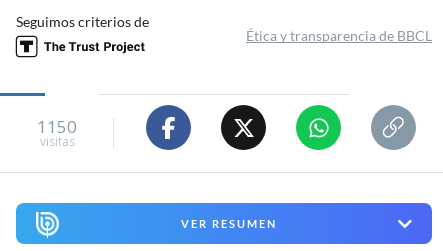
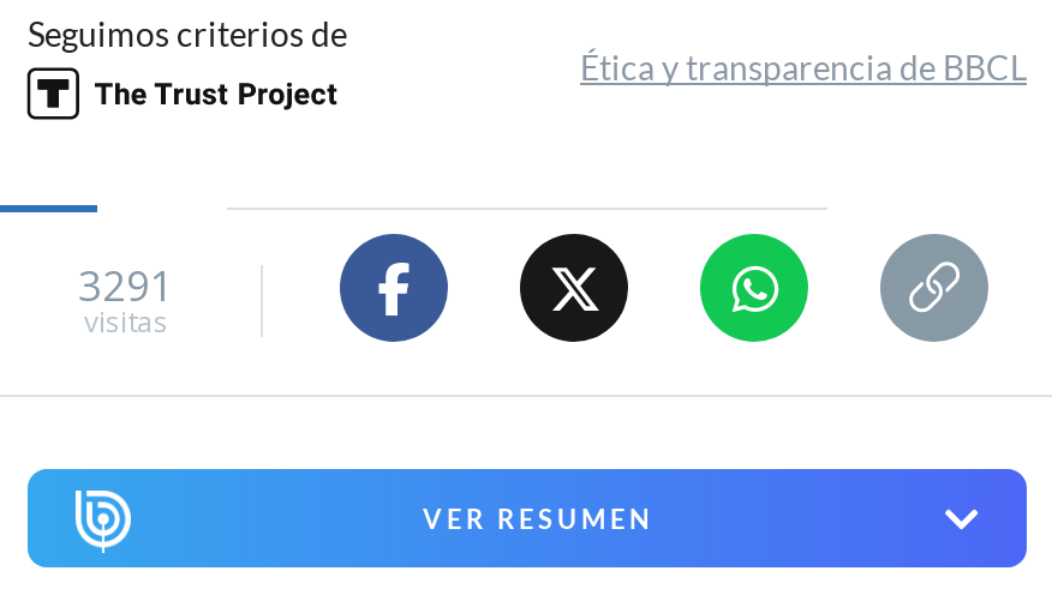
[37,115,77,138] 1150 -> [78,258,174,313] 3291

